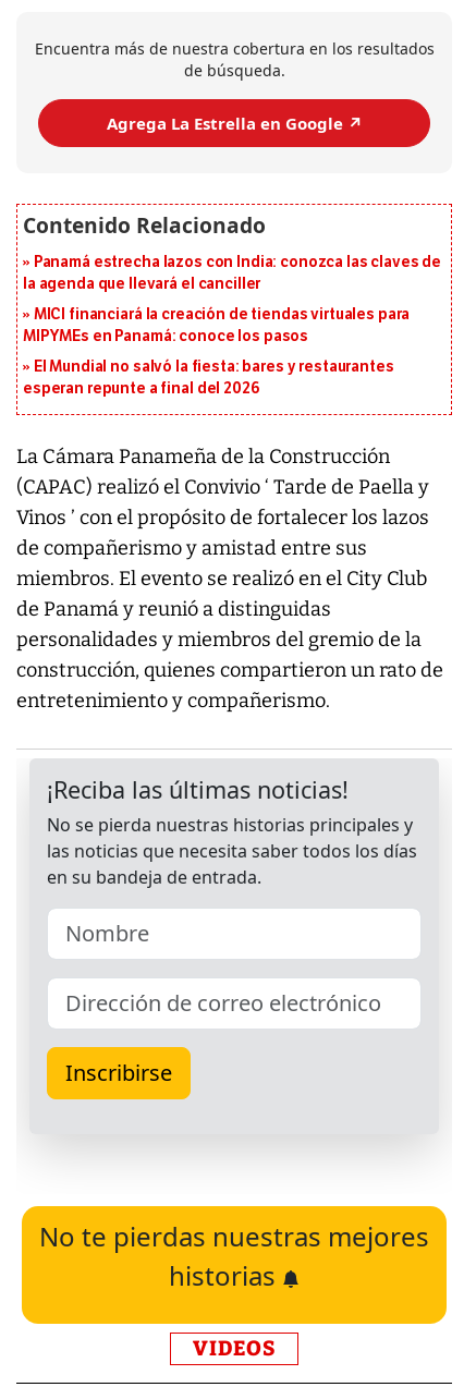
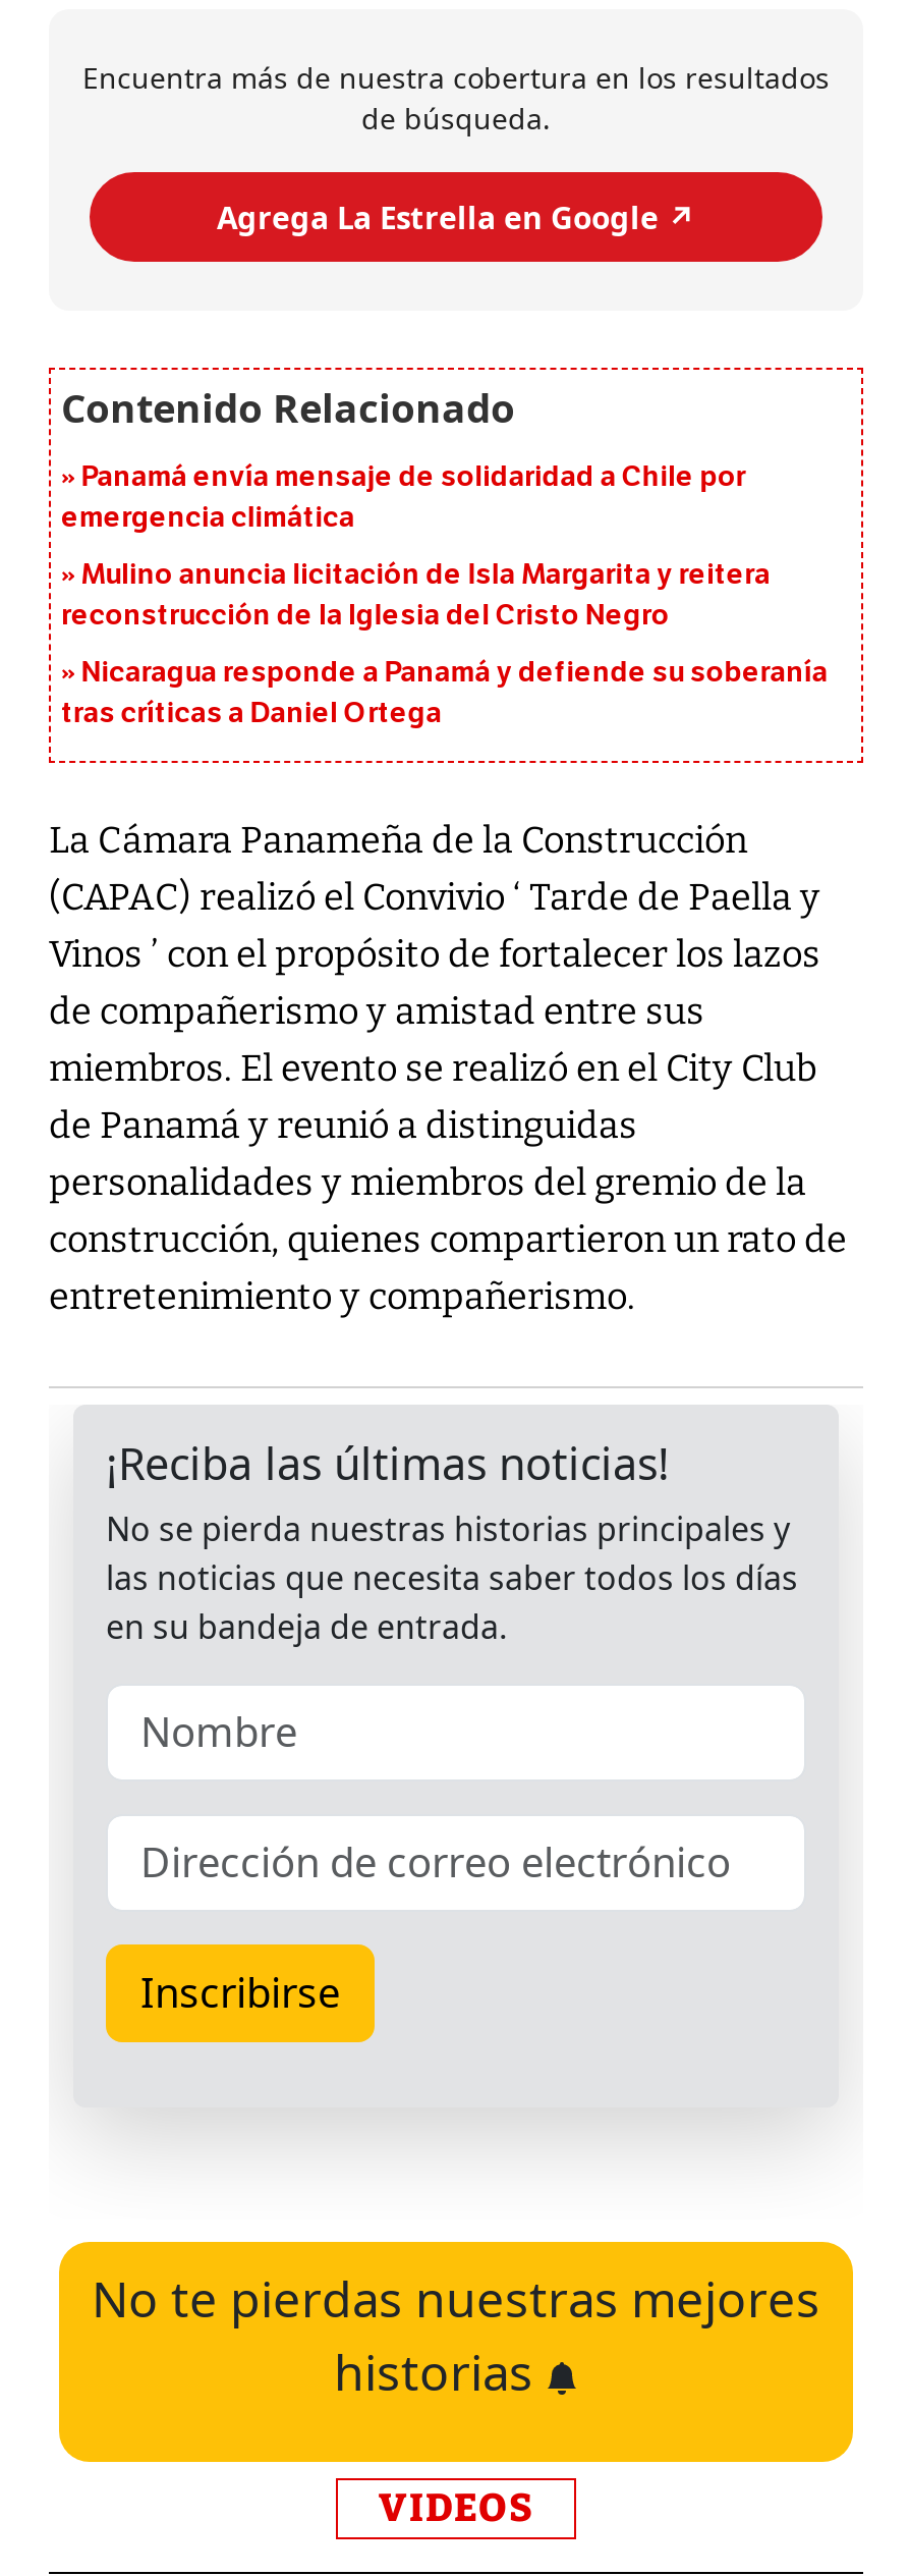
[23,253,441,294] Panamá estrecha lazos con India: conozca las claves de | la agenda que llevará el canciller -> [61,460,746,536] Panamá envía mensaje de solidaridad a Chile por | emergencia climática
[23,306,410,346] MICI financiará la creación de tiendas virtuales para | MIPYMEs en Panamá: conoce los pasos -> [61,558,770,634] Mulino anuncia licitación de Isla Margarita y reitera | reconstrucción de la Iglesia del Cristo Negro
[23,358,394,398] El Mundial no salvó la fiesta: bares y restaurantes | esperan repunte a final del 2026 -> [61,656,828,731] Nicaragua responde a Panamá y defiende su soberanía | tras críticas a Daniel Ortega

